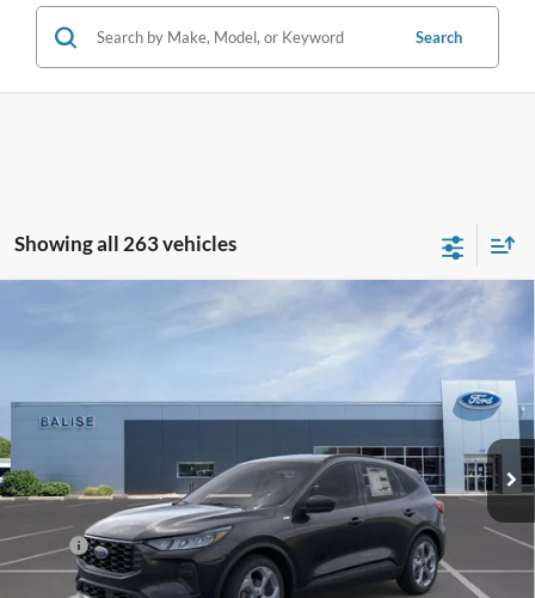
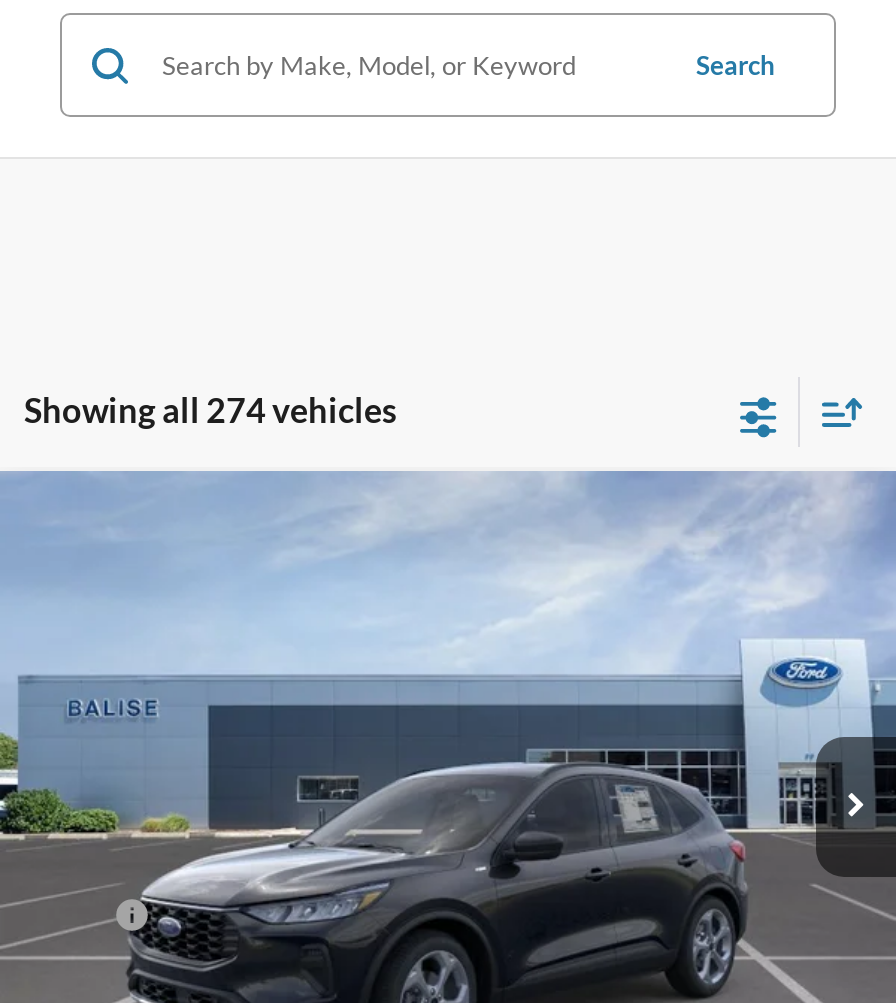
[14,231,236,256] Showing all 263 vehicles -> [24,389,396,431] Showing all 274 vehicles

